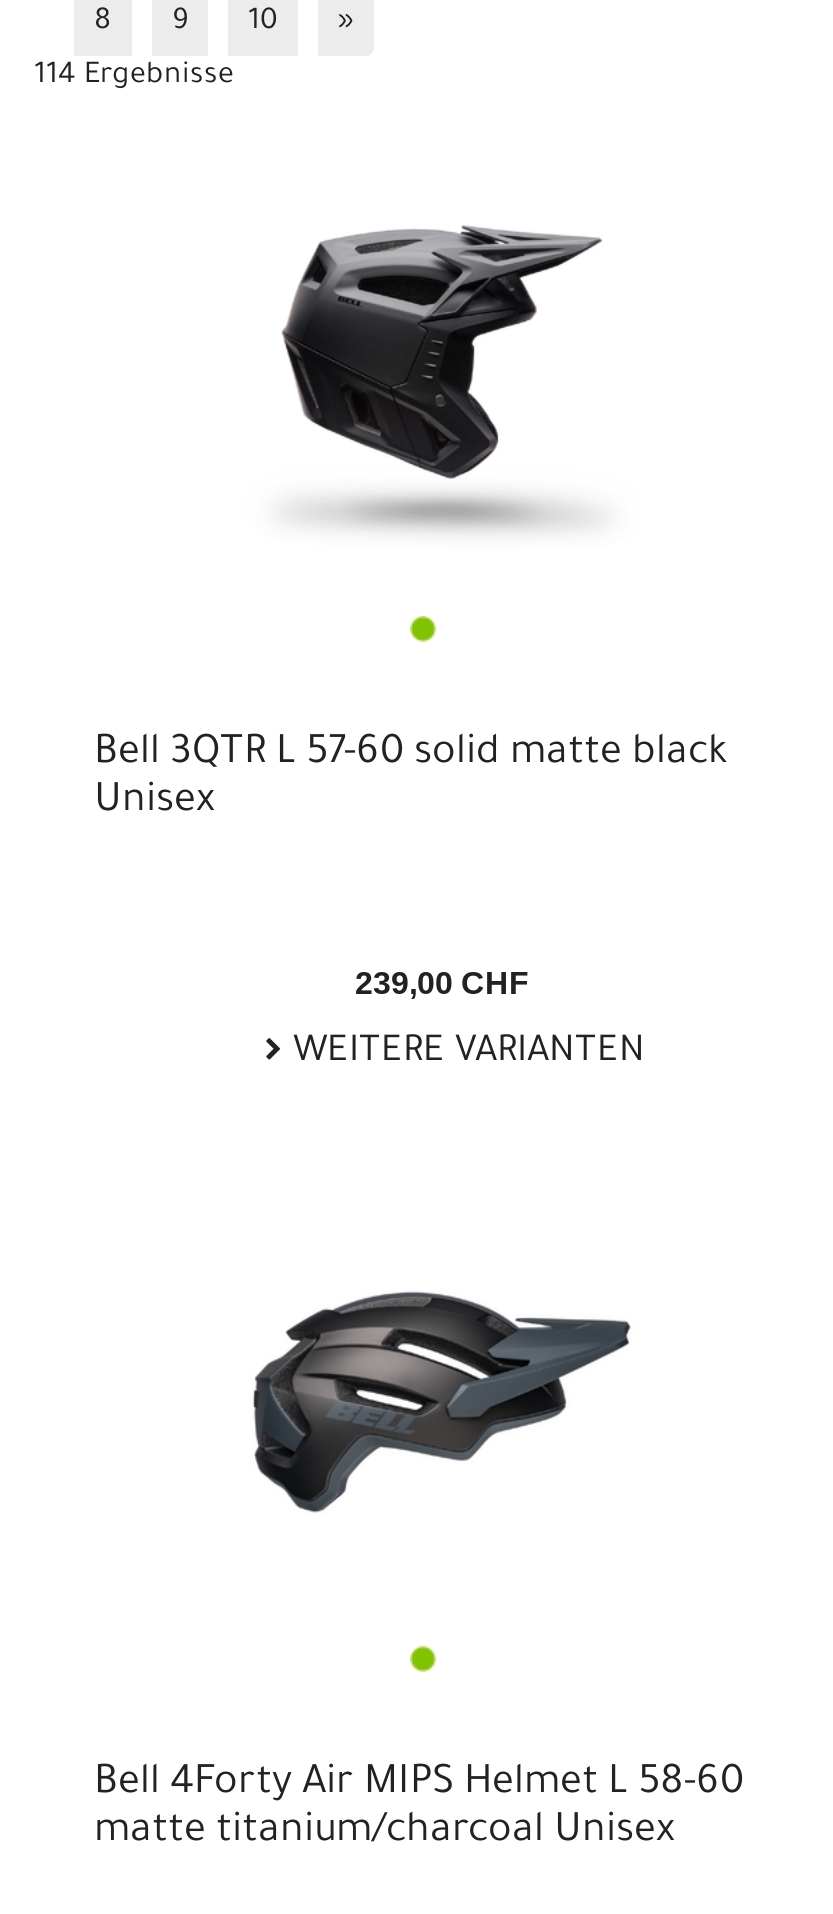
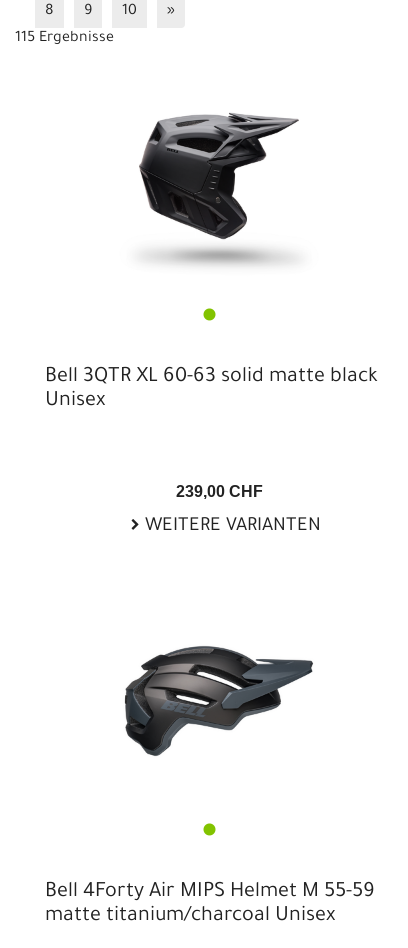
[34,62,234,94] 114 Ergebnisse -> [15,31,114,47] 115 Ergebnisse
[94,734,728,778] Bell 3QTR L 57-60 solid matte black -> [45,367,378,389] Bell 3QTR XL 60-63 solid matte black
[94,1764,744,1808] Bell 4Forty Air MIPS Helmet L 58-60 -> [45,882,375,904] Bell 4Forty Air MIPS Helmet M 55-59

